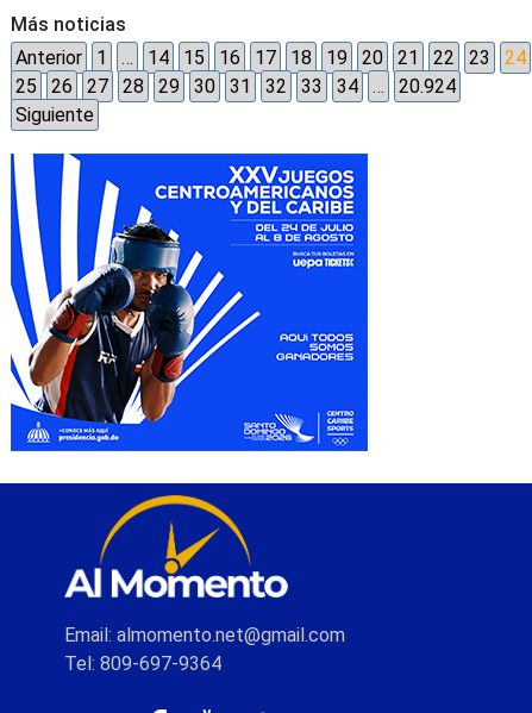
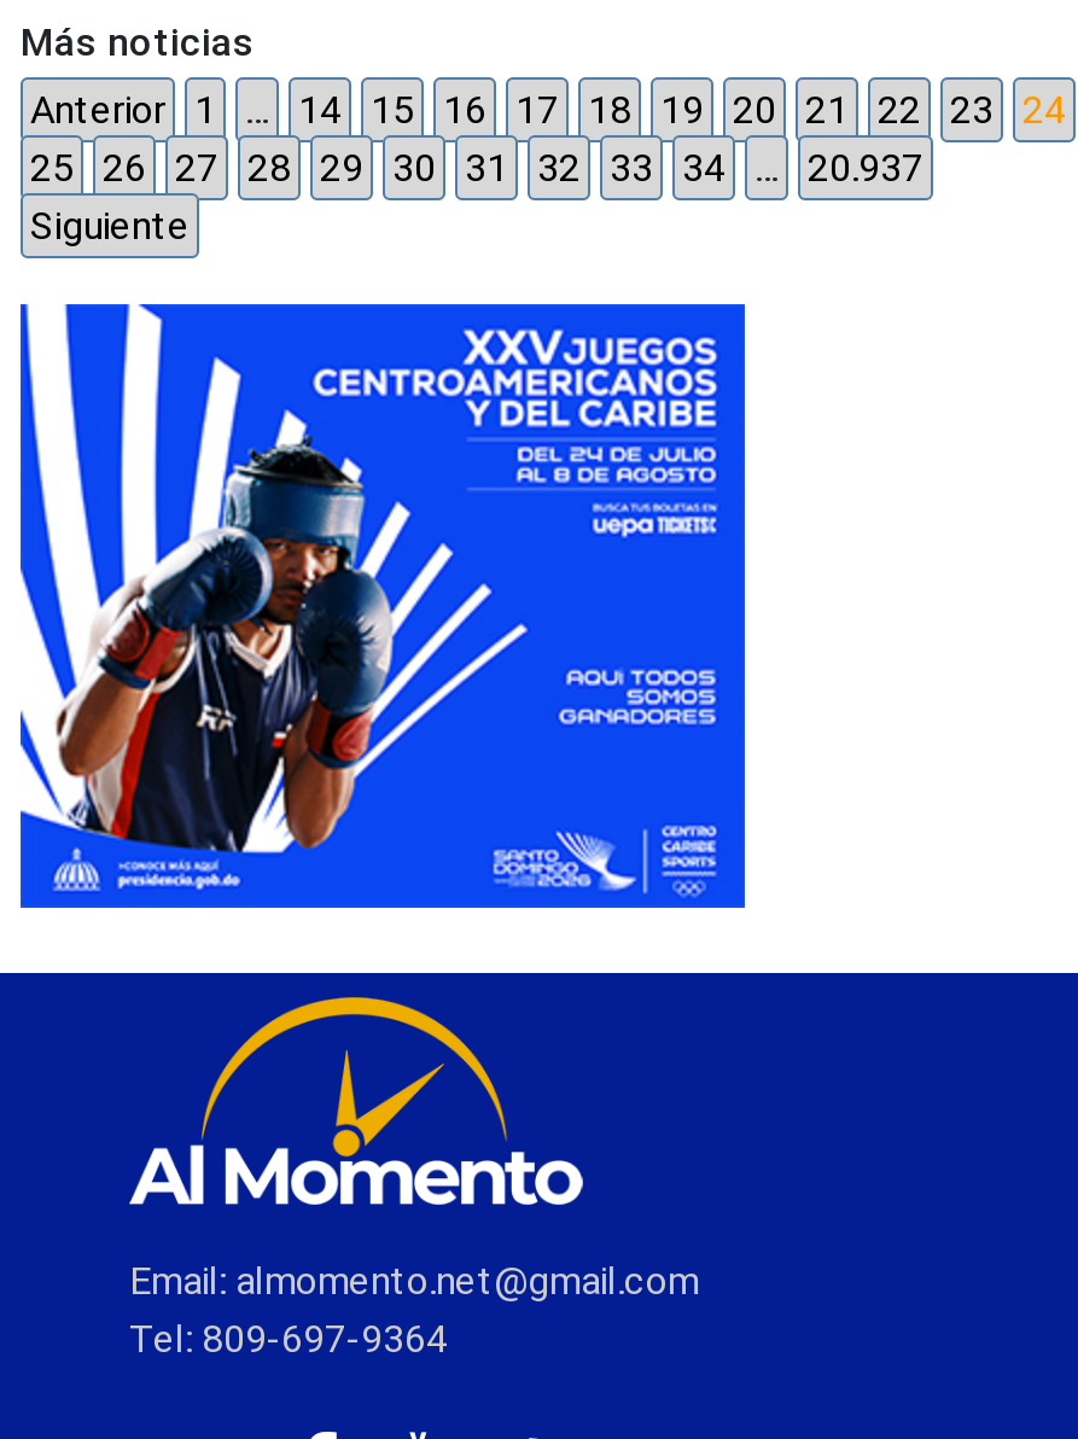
[399,75,456,97] 20.924 -> [808,144,923,190] 20.937

